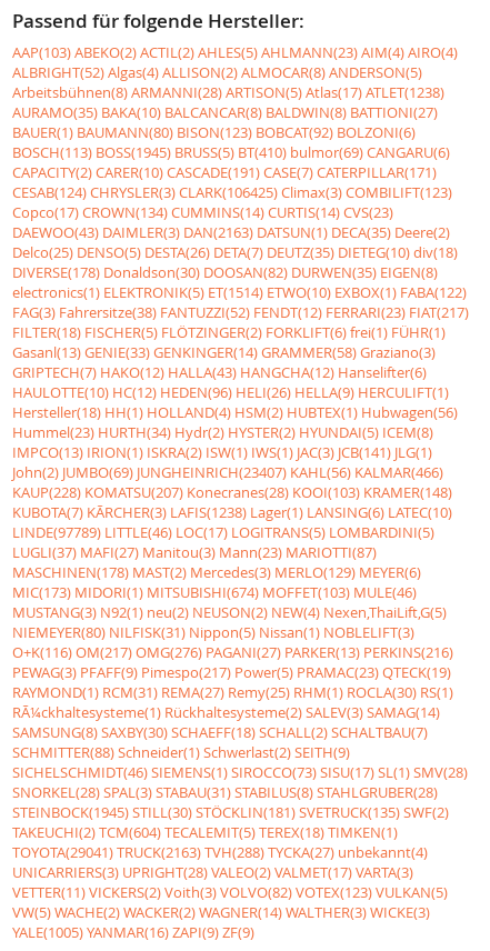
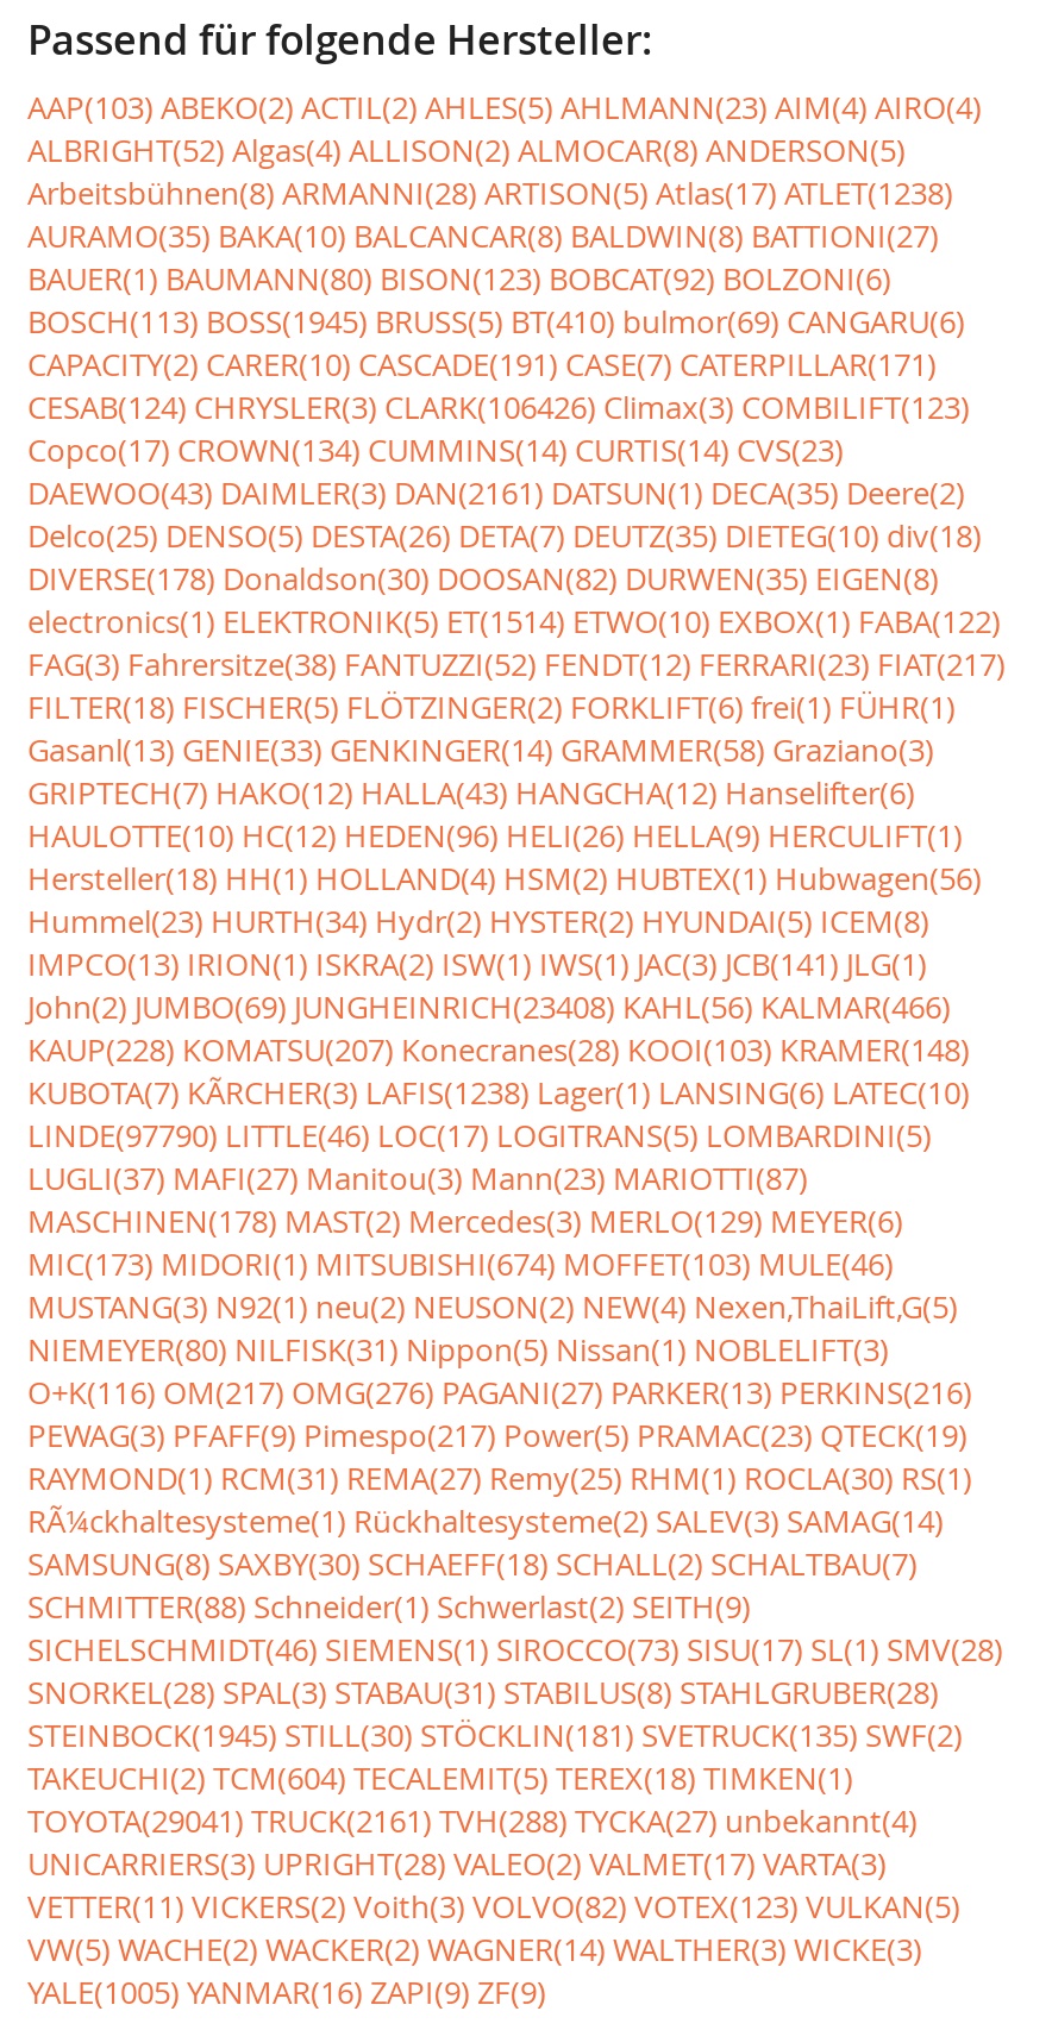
[12,182,452,202] CESAB(124) CHRYSLER(3) CLARK(106425) Climax(3) COMBILIFT(123) -> [27,386,970,428] CESAB(124) CHRYSLER(3) CLARK(106426) Climax(3) COMBILIFT(123)
[12,222,450,242] DAEWOO(43) DAIMLER(3) DAN(2163) DATSUN(1) DECA(35) Deere(2) -> [27,471,965,514] DAEWOO(43) DAIMLER(3) DAN(2161) DATSUN(1) DECA(35) Deere(2)
[12,462,443,482] John(2) JUMBO(69) JUNGHEINRICH(23407) KAHL(56) KALMAR(466) -> [27,985,951,1028] John(2) JUMBO(69) JUNGHEINRICH(23408) KAHL(56) KALMAR(466)
[12,522,434,542] LINDE(97789) LITTLE(46) LOC(17) LOGITRANS(5) LOMBARDINI(5) -> [27,1114,932,1157] LINDE(97790) LITTLE(46) LOC(17) LOGITRANS(5) LOMBARDINI(5)
[12,842,428,862] TOYOTA(29041) TRUCK(2163) TVH(288) TYCKA(27) unbekannt(4) -> [27,1799,918,1842] TOYOTA(29041) TRUCK(2161) TVH(288) TYCKA(27) unbekannt(4)

